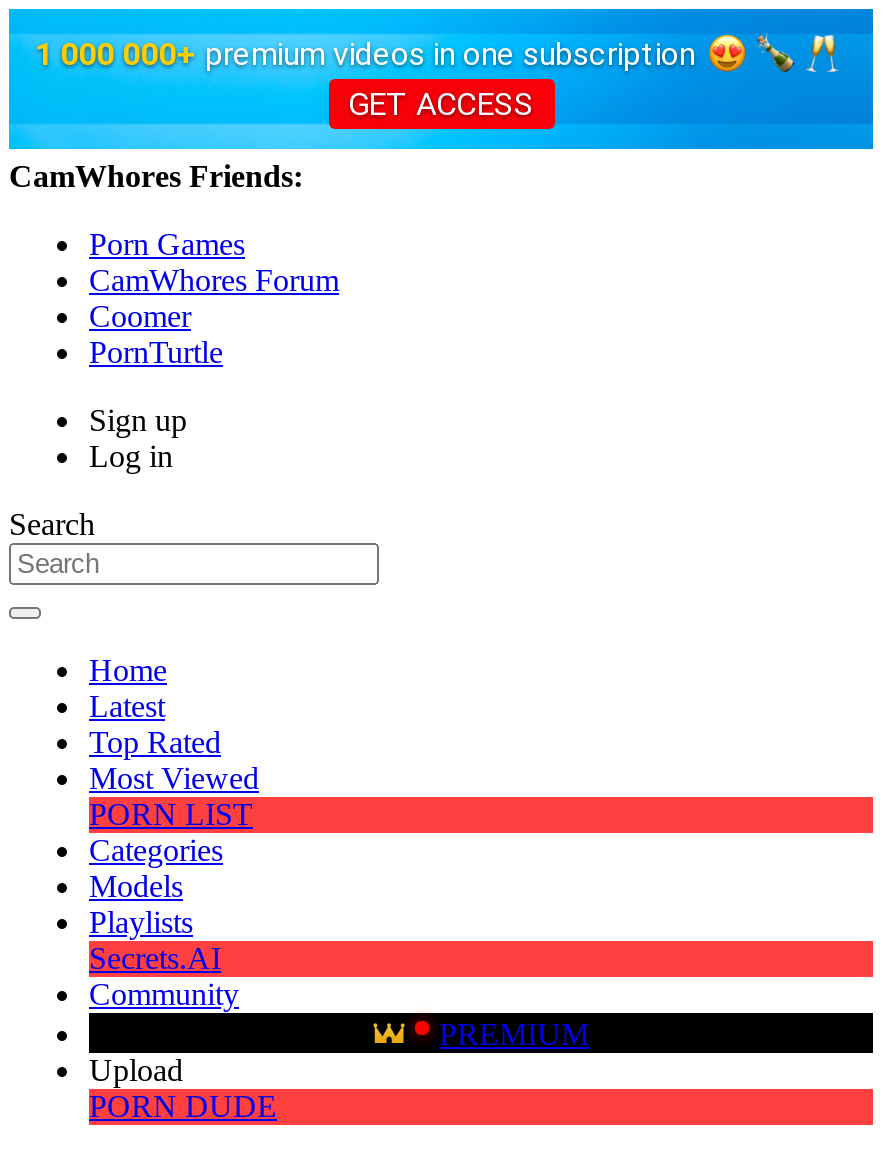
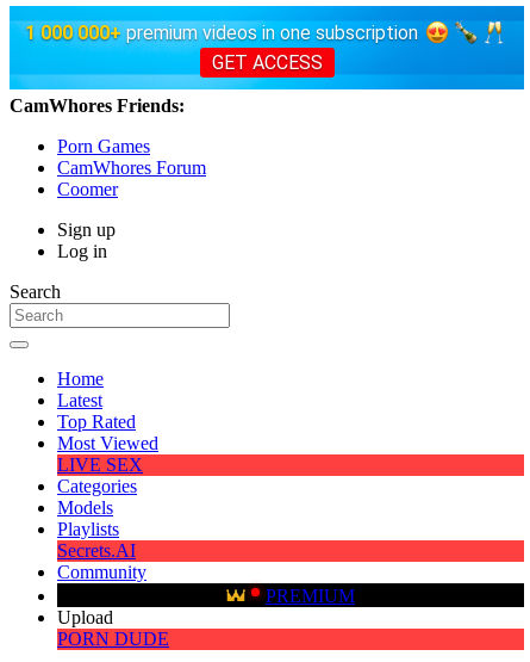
[89,335,223,369] PornTurtle -> none
[89,797,253,831] PORN LIST -> [57,454,143,475] LIVE SEX

